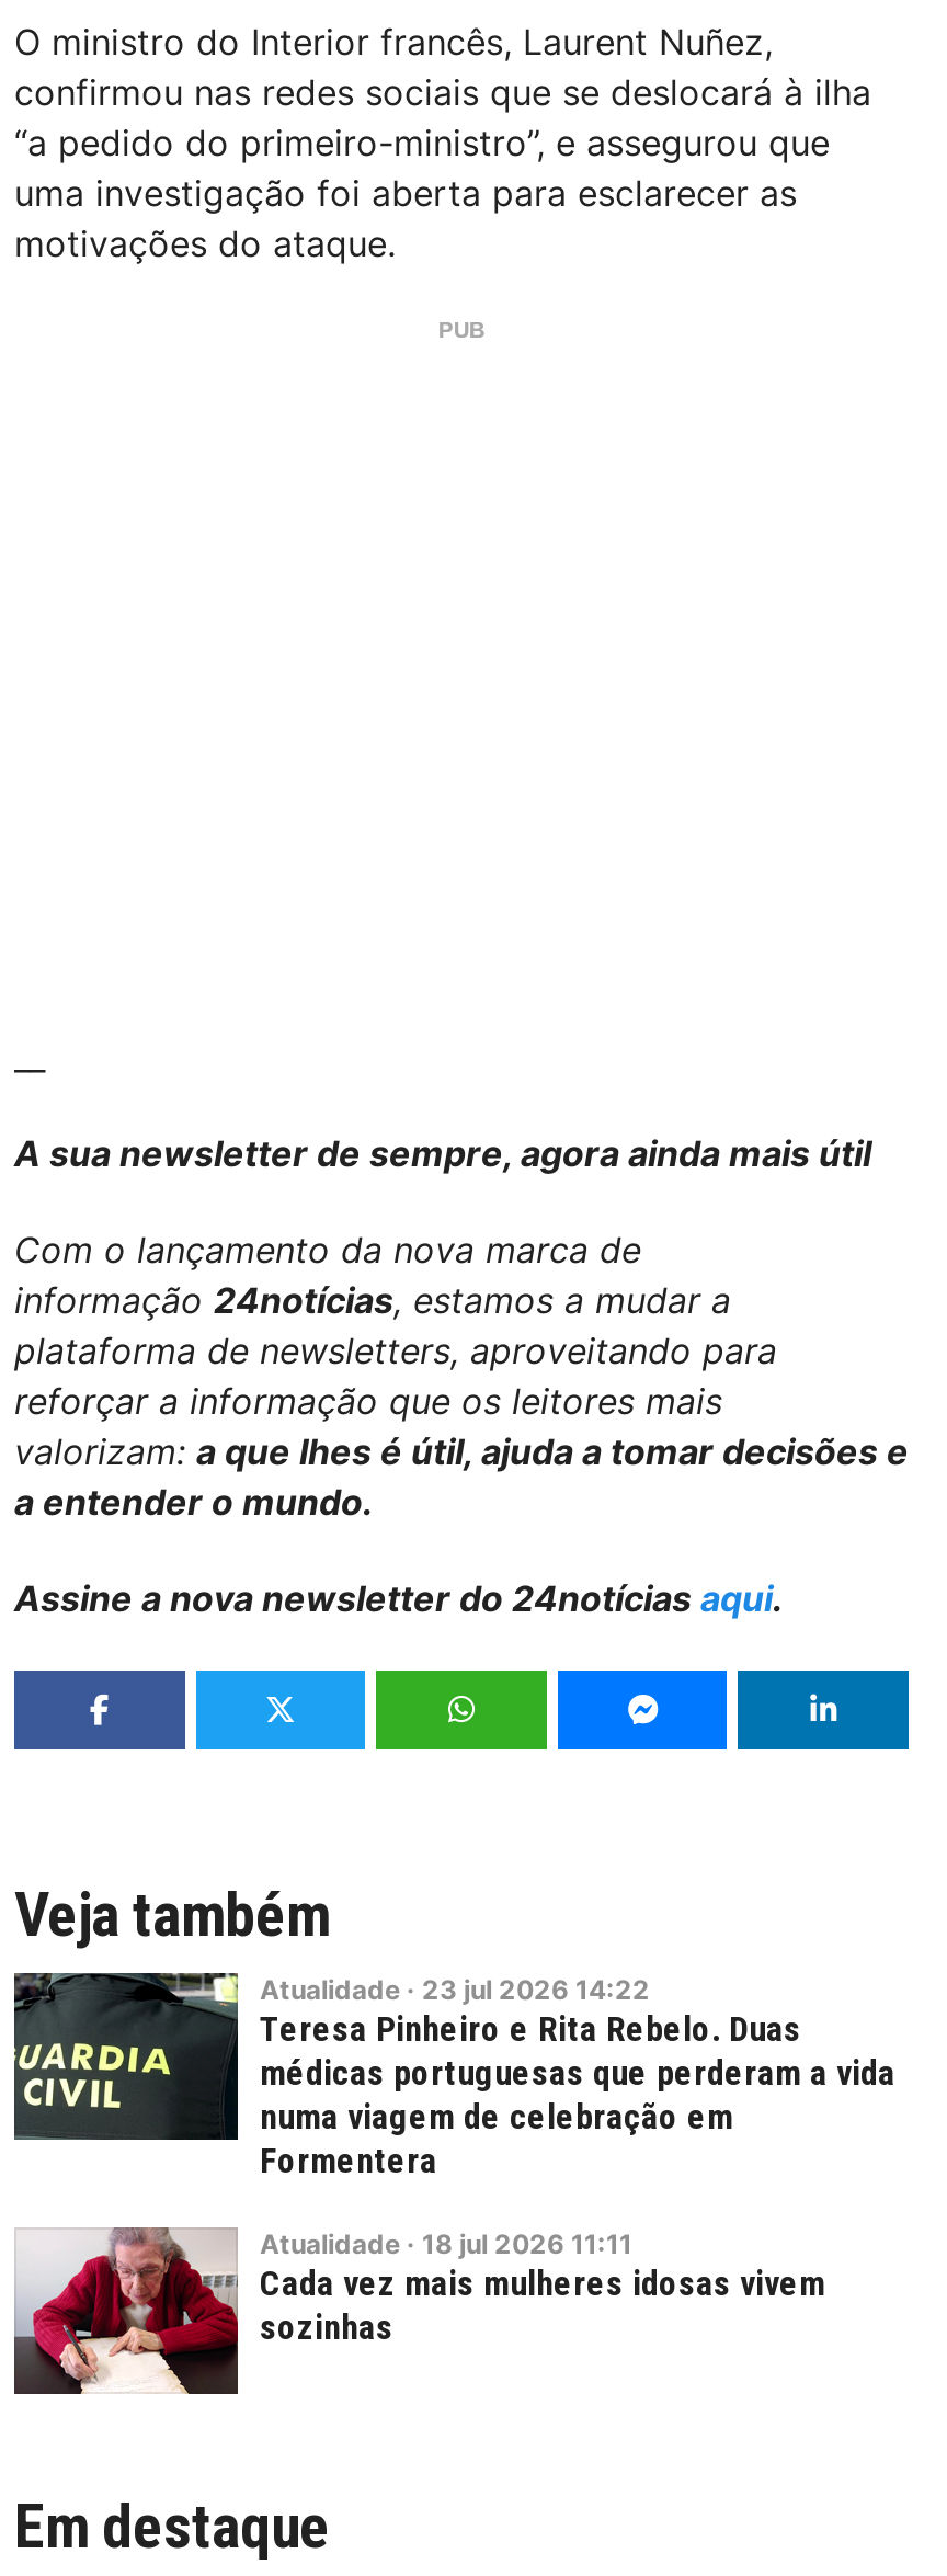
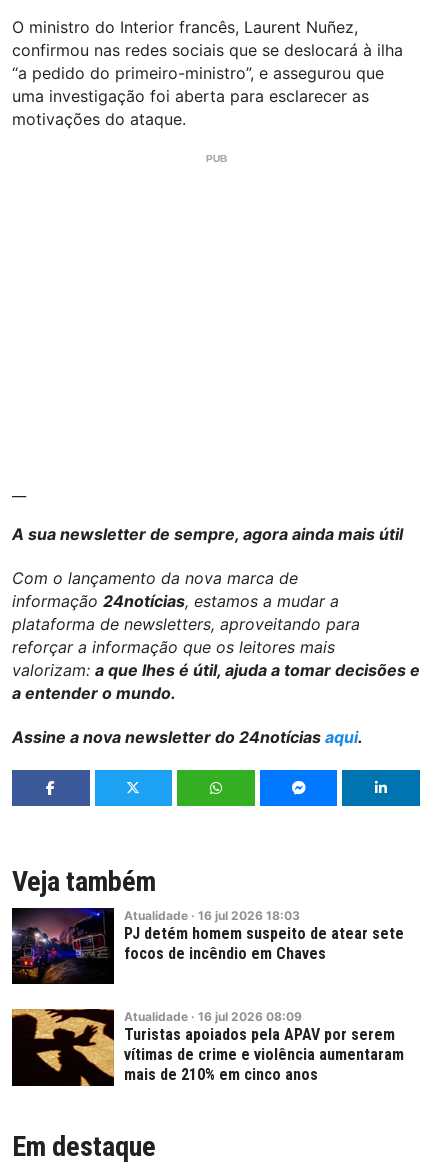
[14,1971,895,2181] [image] | Atualidade · 23 jul 2026 14:22 | Teresa Pinheiro e Rita Rebelo. Duas | médicas portuguesas que perderam a vida | numa viagem de celebração em | Formentera -> [12,907,404,985] [image] | Atualidade · 16 jul 2026 18:03 | PJ detém homem suspeito de atear sete | focos de incêndio em Chaves
[12,2225,825,2396] [image] | Atualidade · 18 jul 2026 11:11 | Cada vez mais mulheres idosas vivem | sozinhas -> [11,1008,404,1087] [image] | Atualidade · 16 jul 2026 08:09 | Turistas apoiados pela APAV por serem | vítimas de crime e violência aumentaram | mais de 210% em cinco anos

